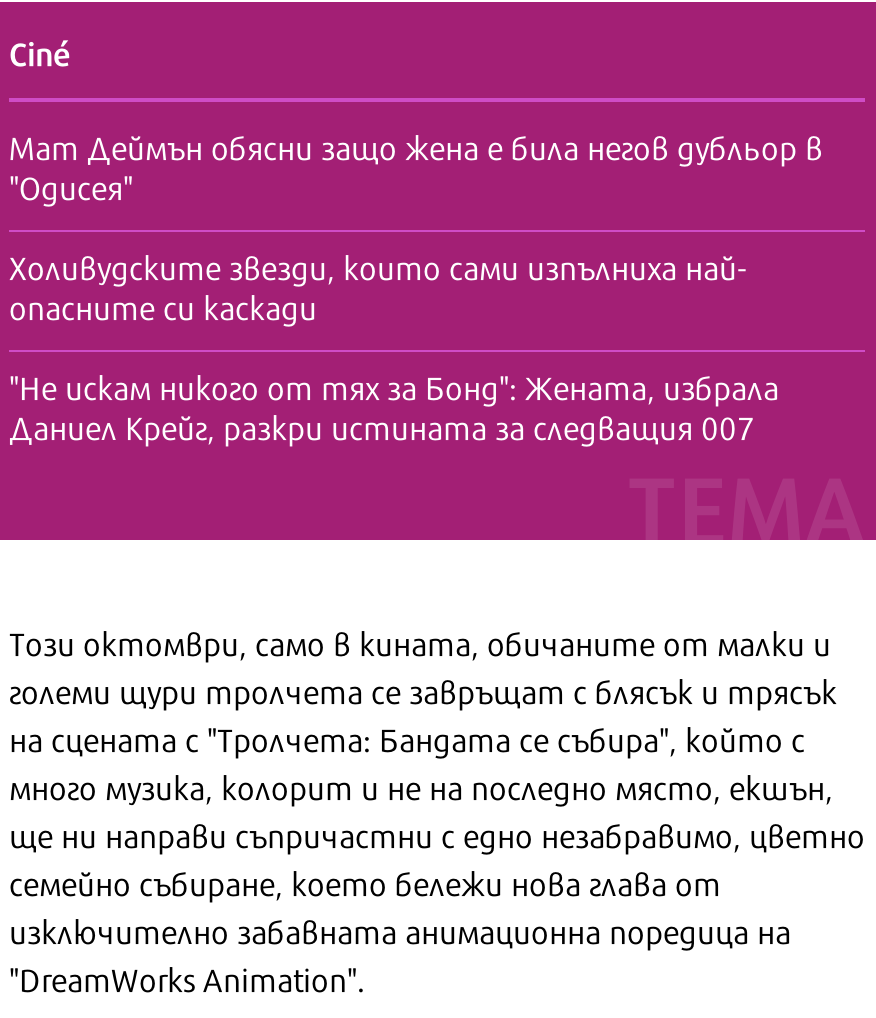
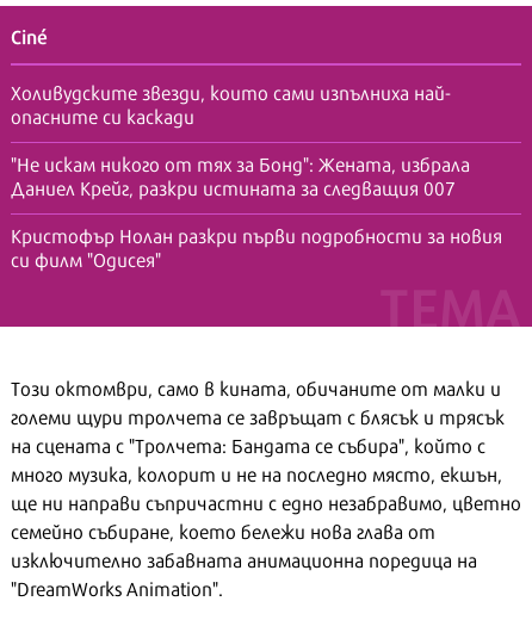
[9,122,823,210] Мат Деймън обясни защо жена е била негов дубльор в | "Одисея" -> none
moved [9,242,779,450] -> [11,77,470,201]: Холивудските звезди, които сами изпълниха най- | опасните си каскади | "Не искам никого от тях за Бонд": Жената, избрала | Даниел Крейг, разкри истината за следващия 007
none -> [11,221,502,273] Кристофър Нолан разкри първи подробности за новия | си филм "Одисея"

